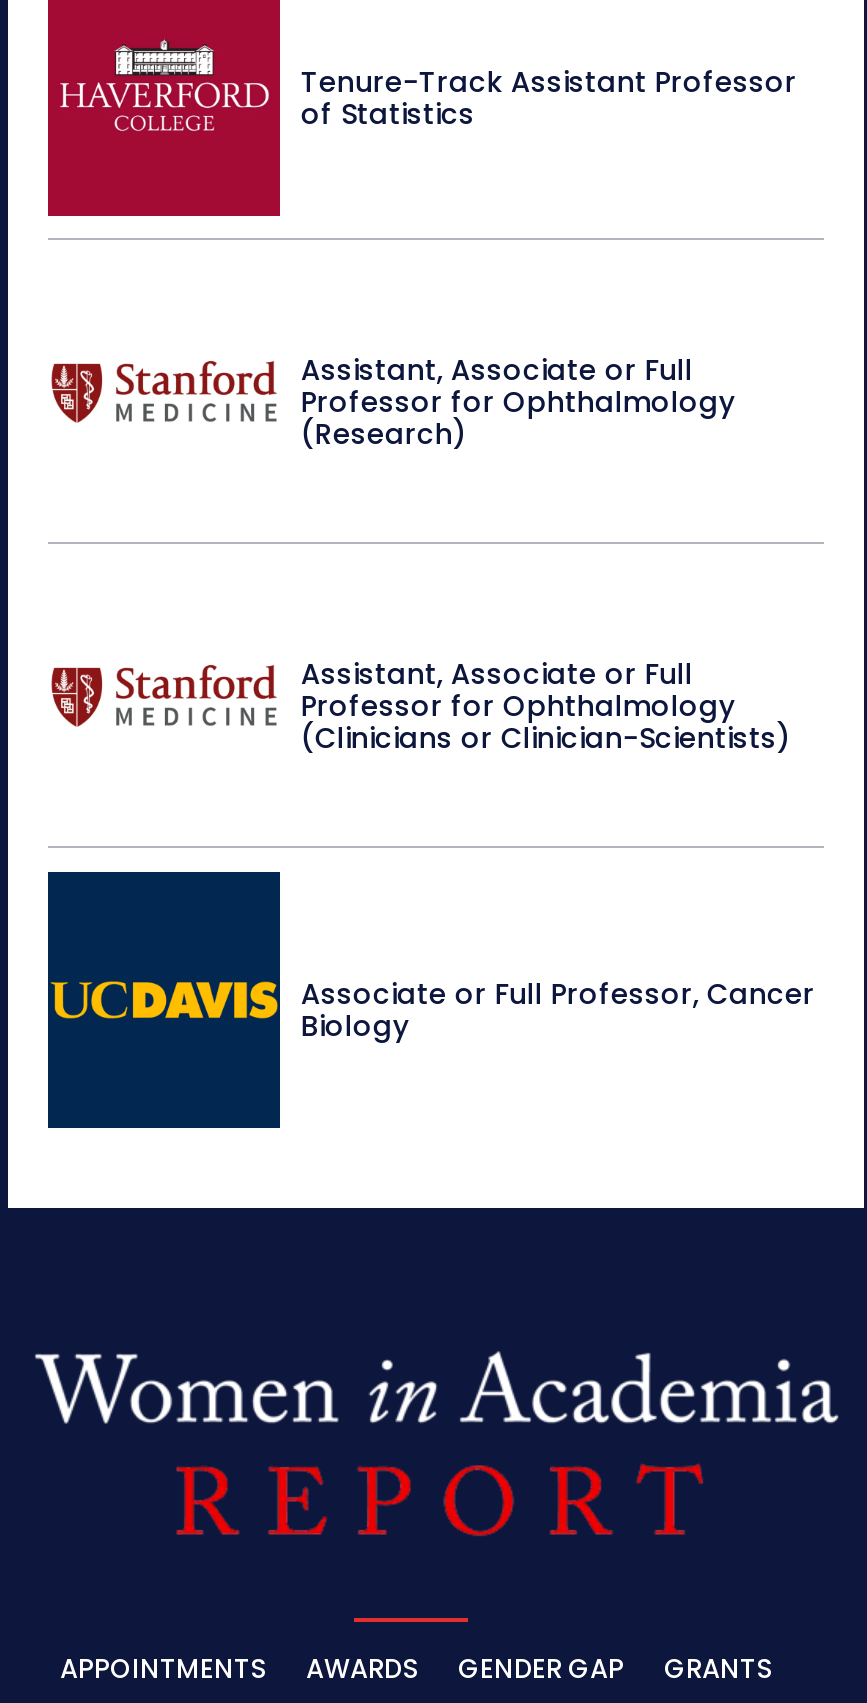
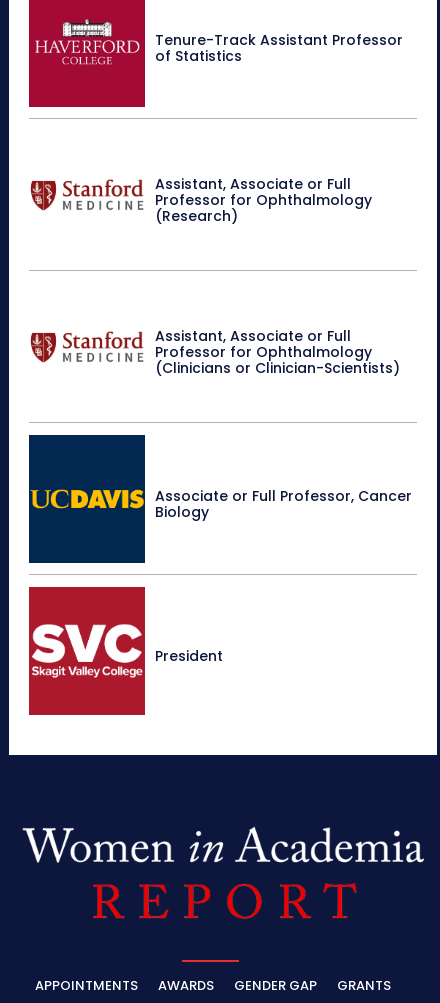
none -> [28,586,223,716] [image] | President

